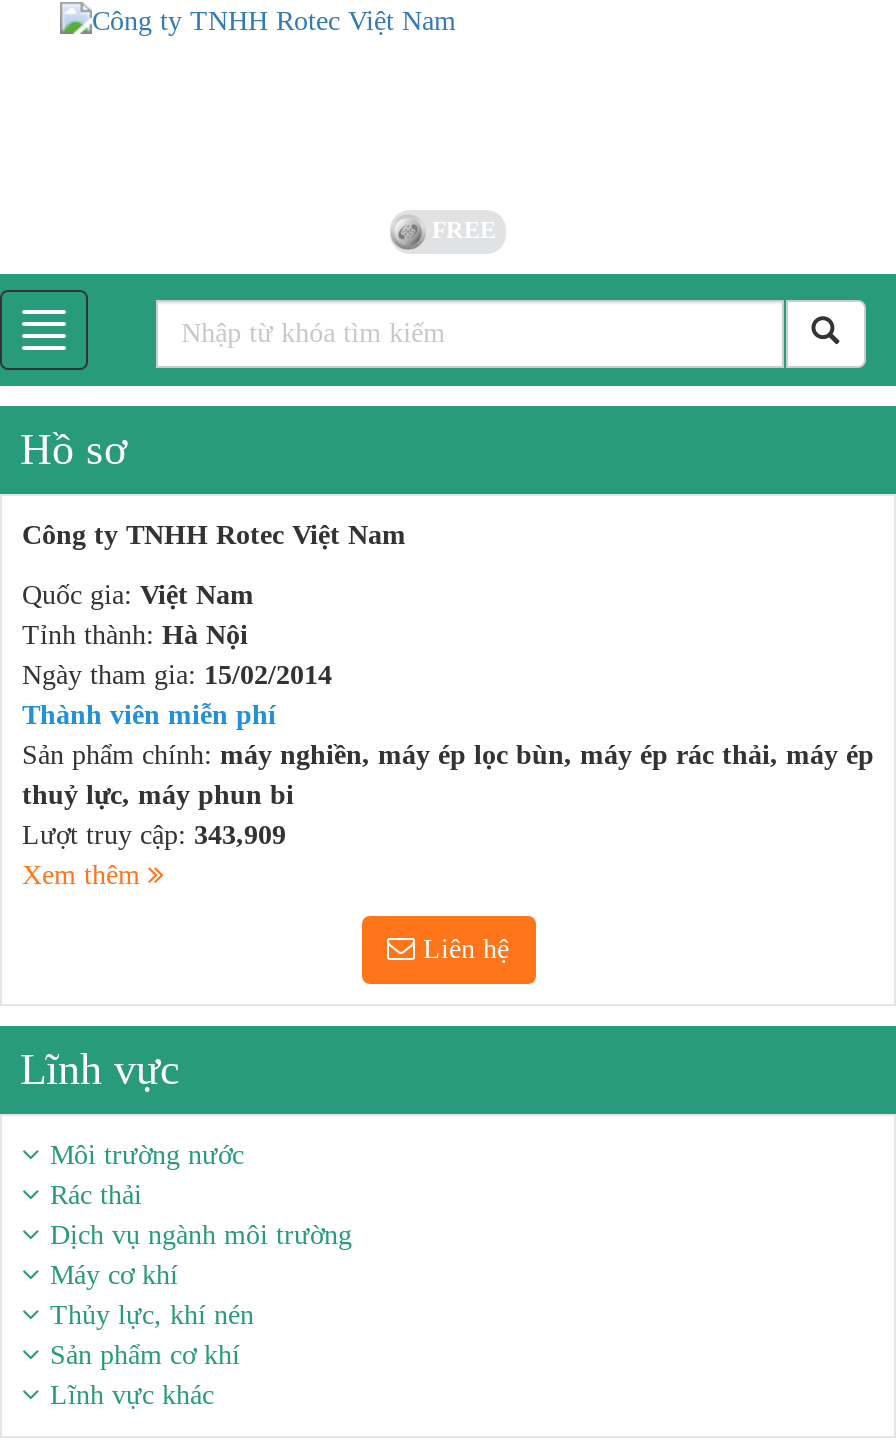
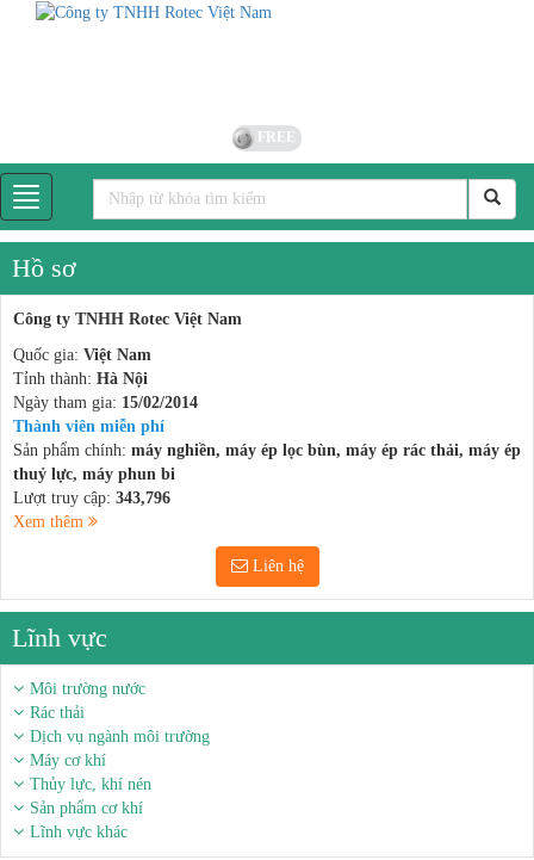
[22,820,286,850] Lượt truy cập: 343,909 -> [13,489,170,507] Lượt truy cập: 343,796

